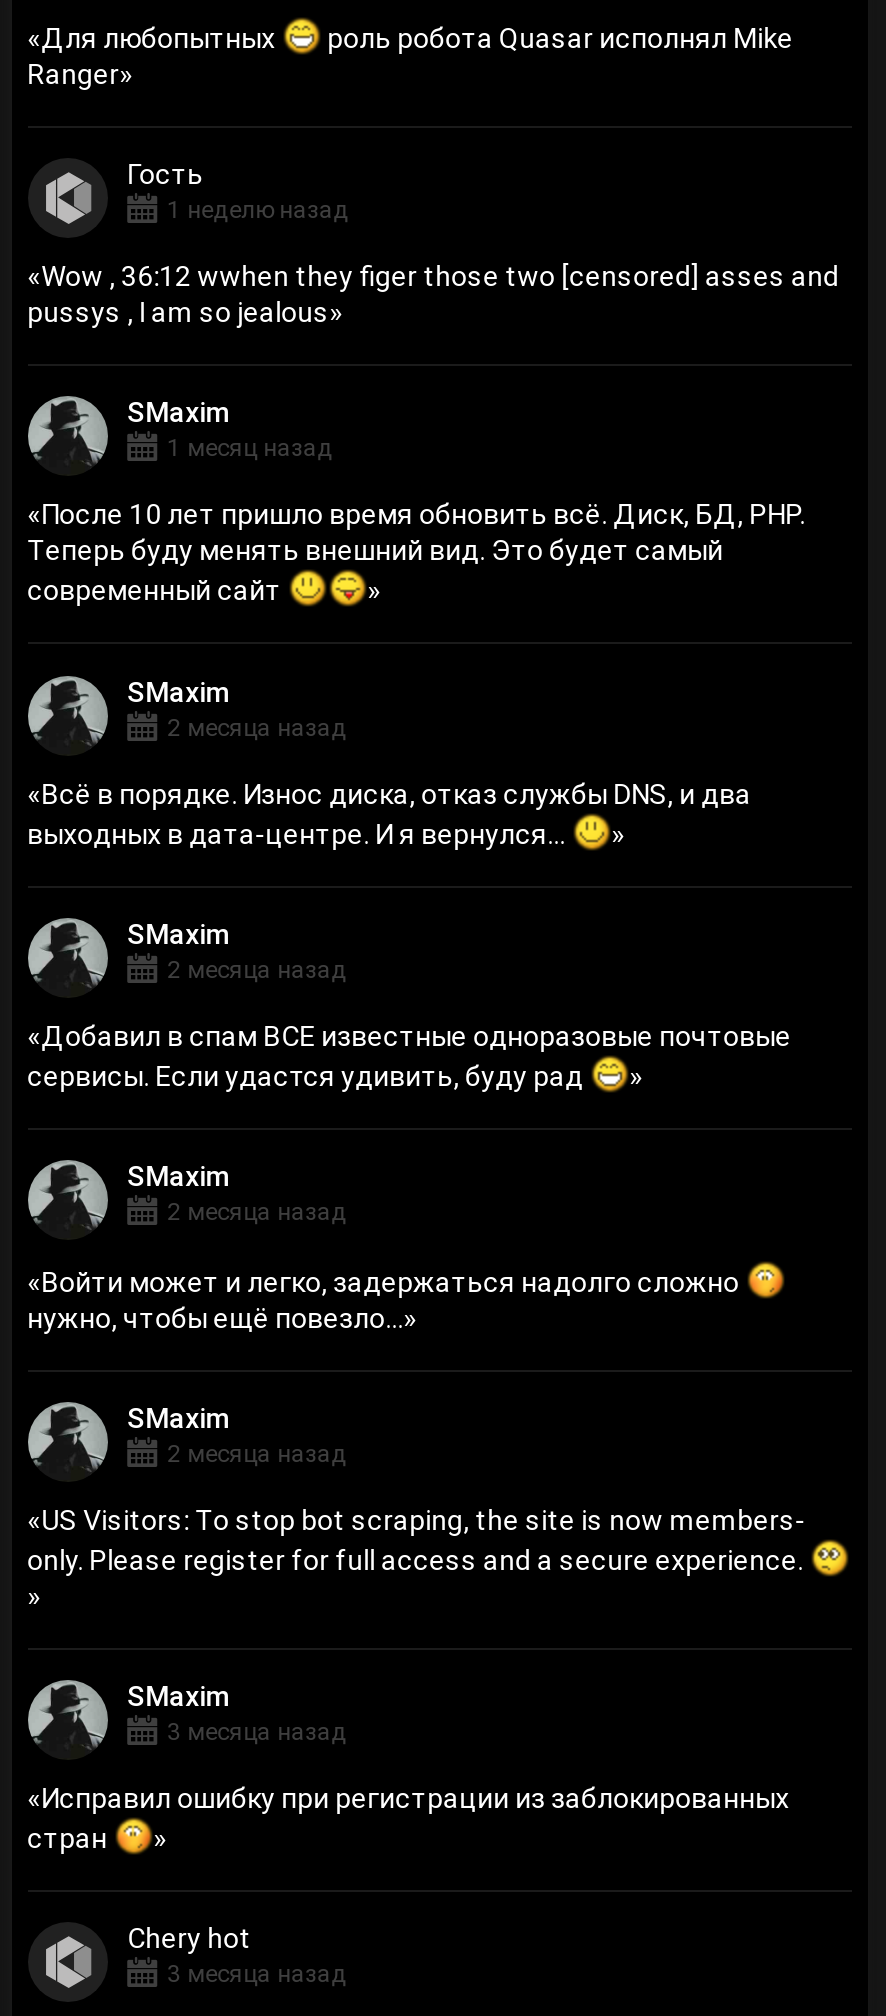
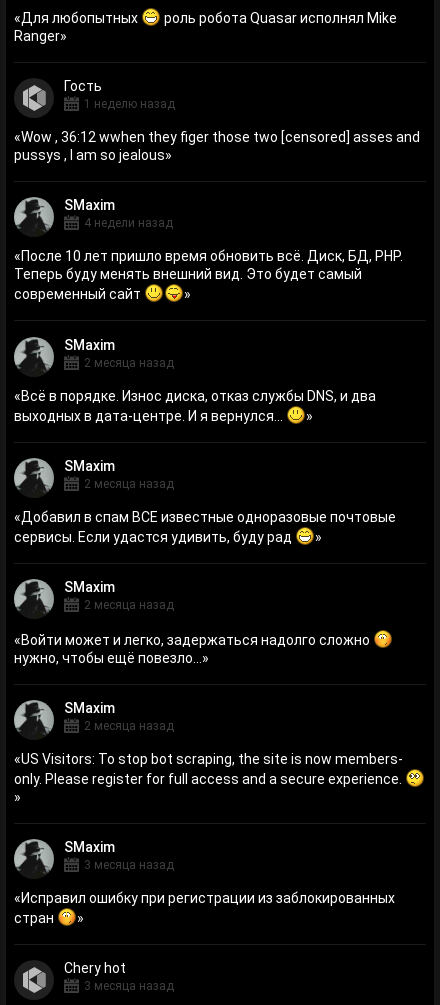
[167,435,333,463] 1 месяц назад -> [84,216,173,230] 4 недели назад

